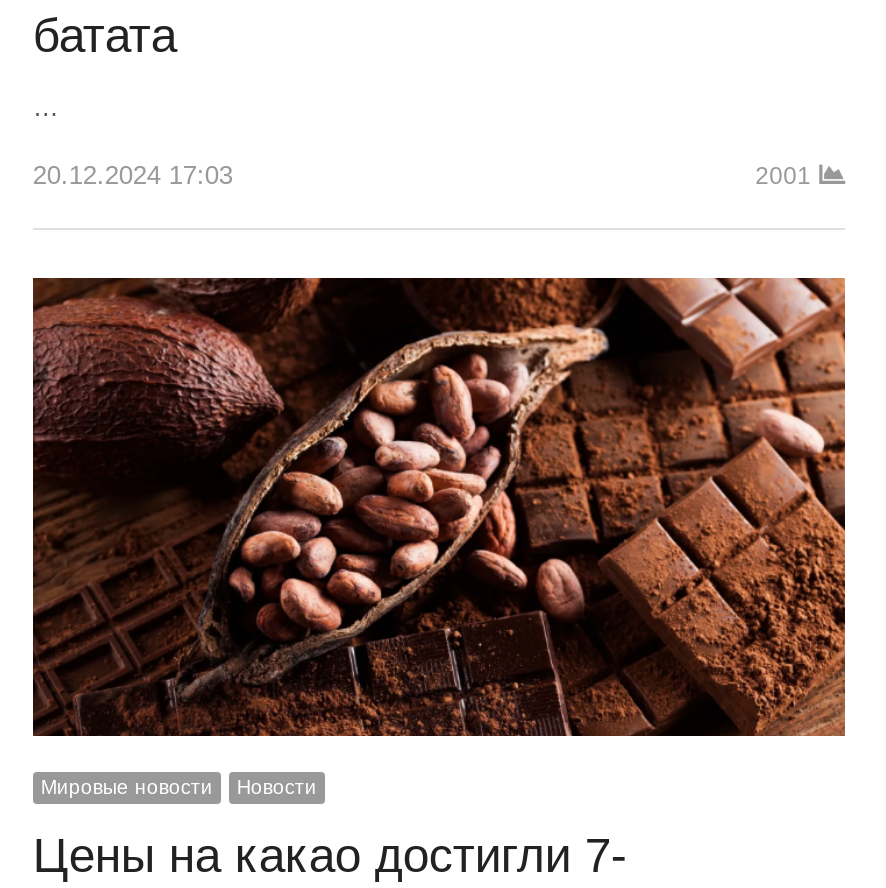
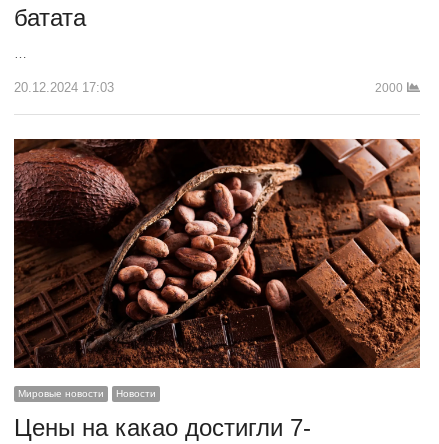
[755,161,811,189] 2001 -> [375,80,403,94] 2000

